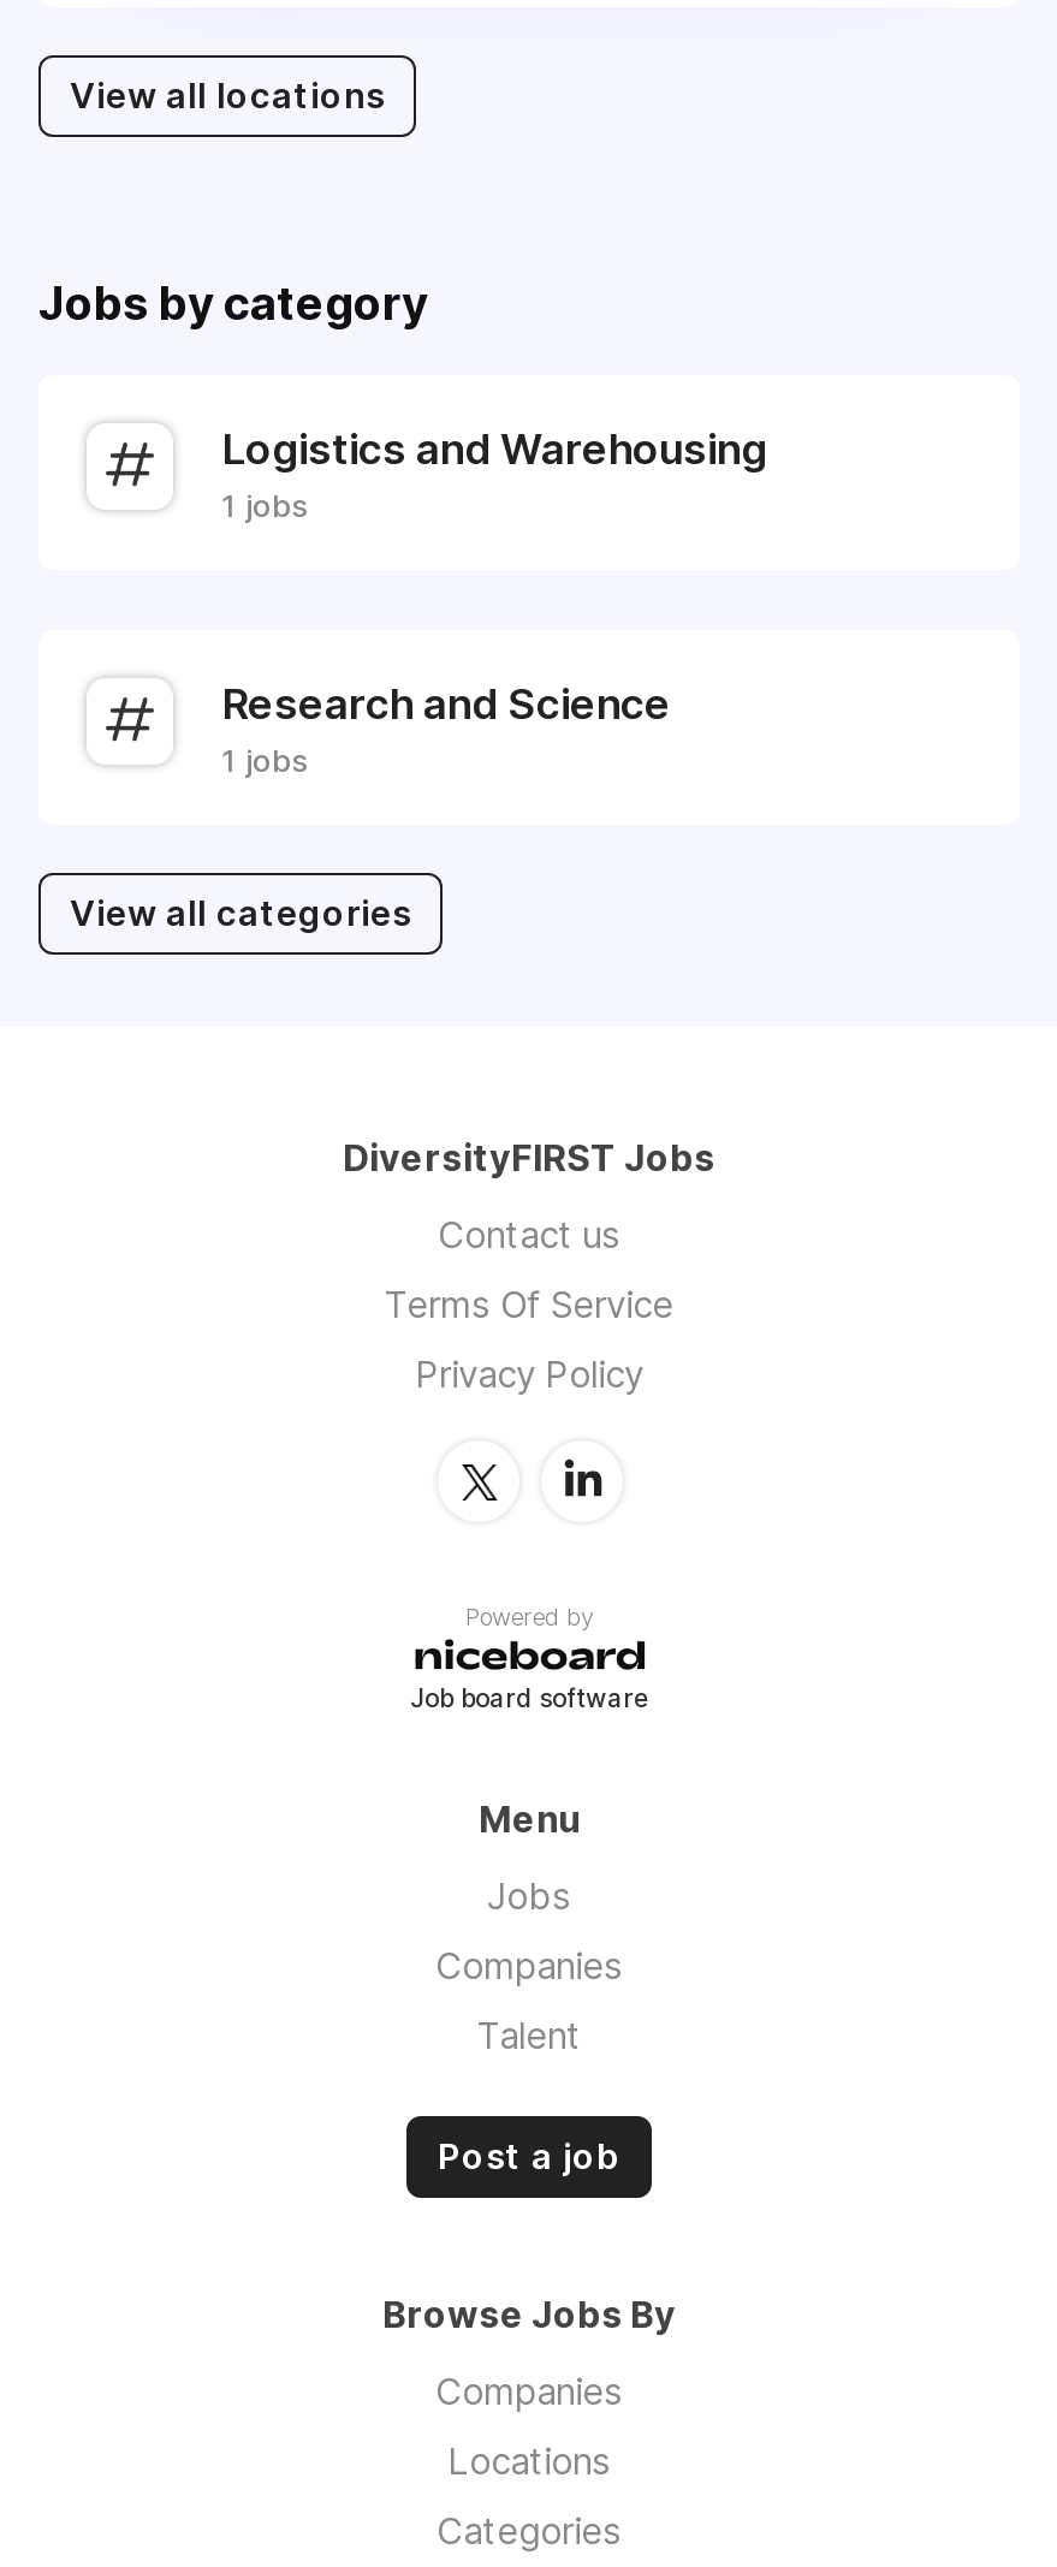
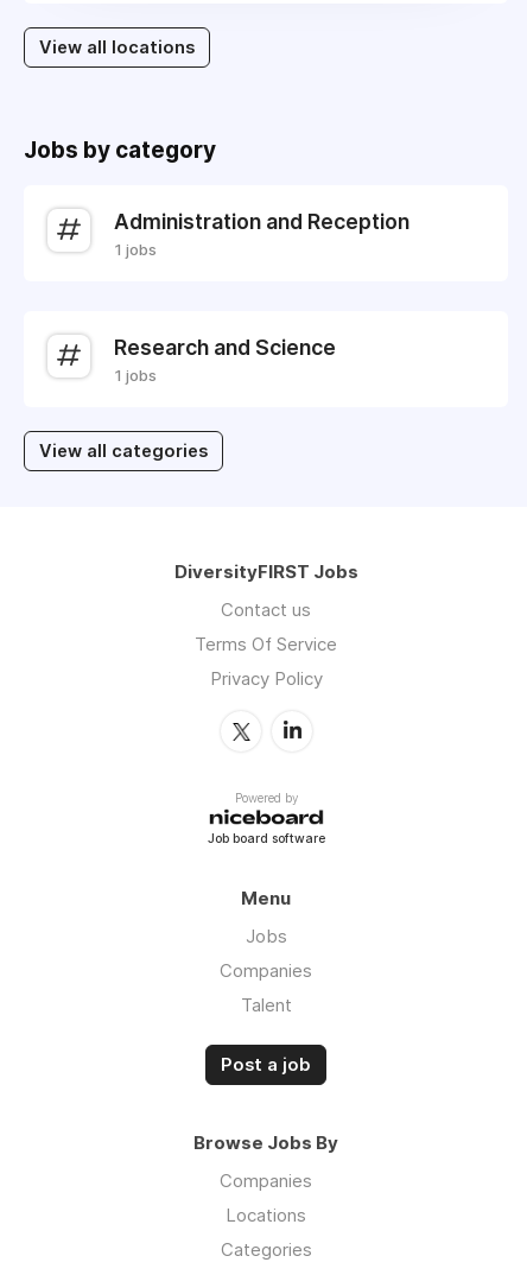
[221,423,767,474] Logistics and Warehousing -> [114,209,409,234] Administration and Reception

